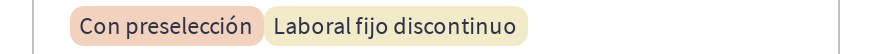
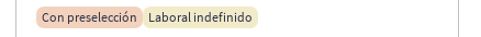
[273,11,517,41] Laboral fijo discontinuo -> [148,9,252,25] Laboral indefinido

